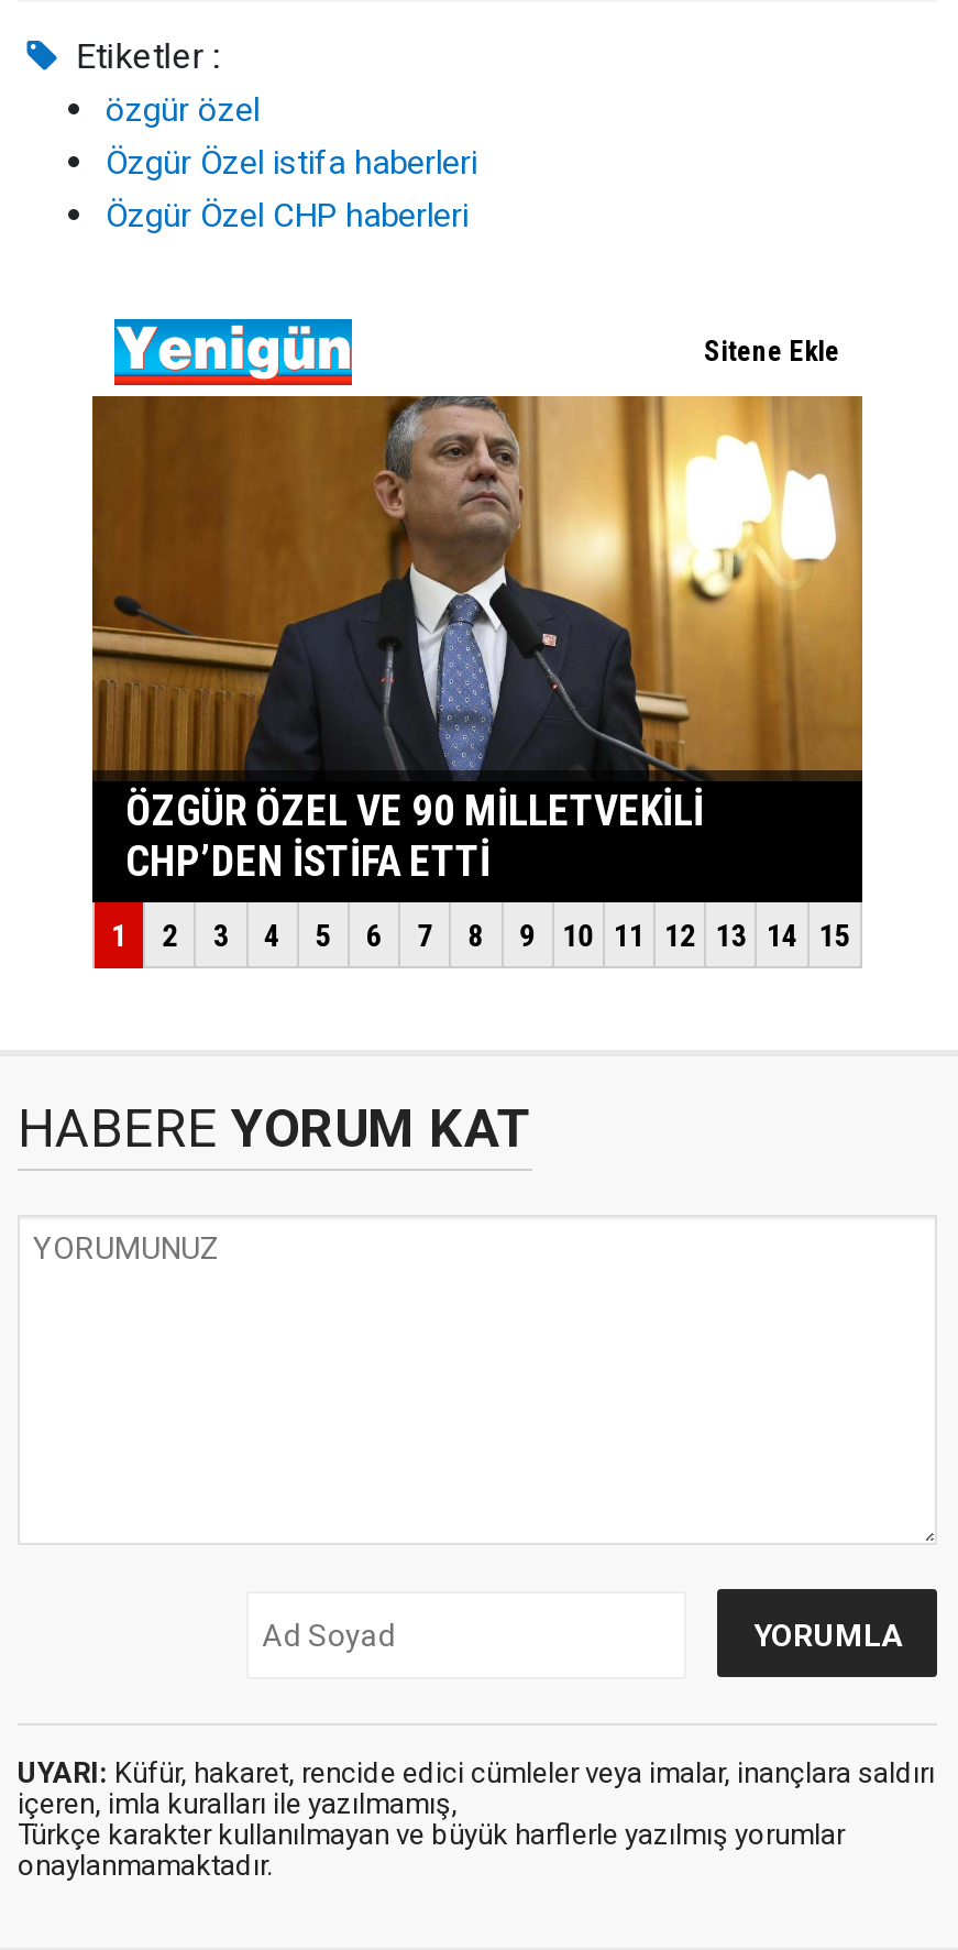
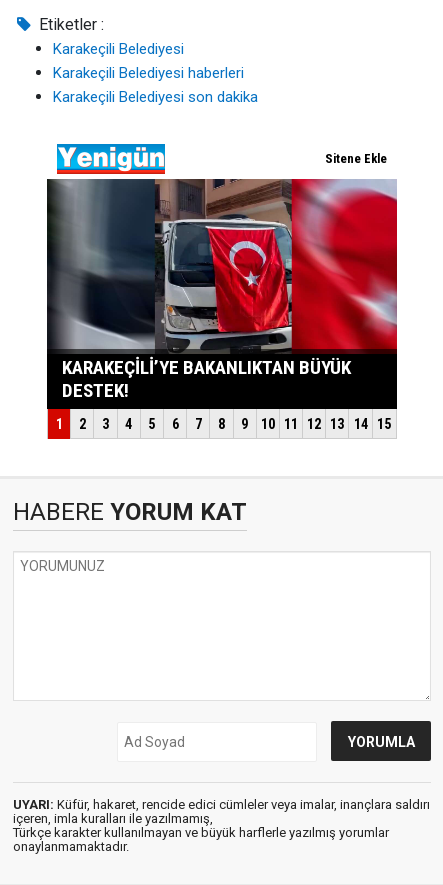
[106,89,477,234] özgür özel | Özgür Özel istifa haberleri | Özgür Özel CHP haberleri -> [53,39,258,105] Karakeçili Belediyesi | Karakeçili Belediyesi haberleri | Karakeçili Belediyesi son dakika
[90,394,865,878] [image] -> [46,178,398,398] [image]

